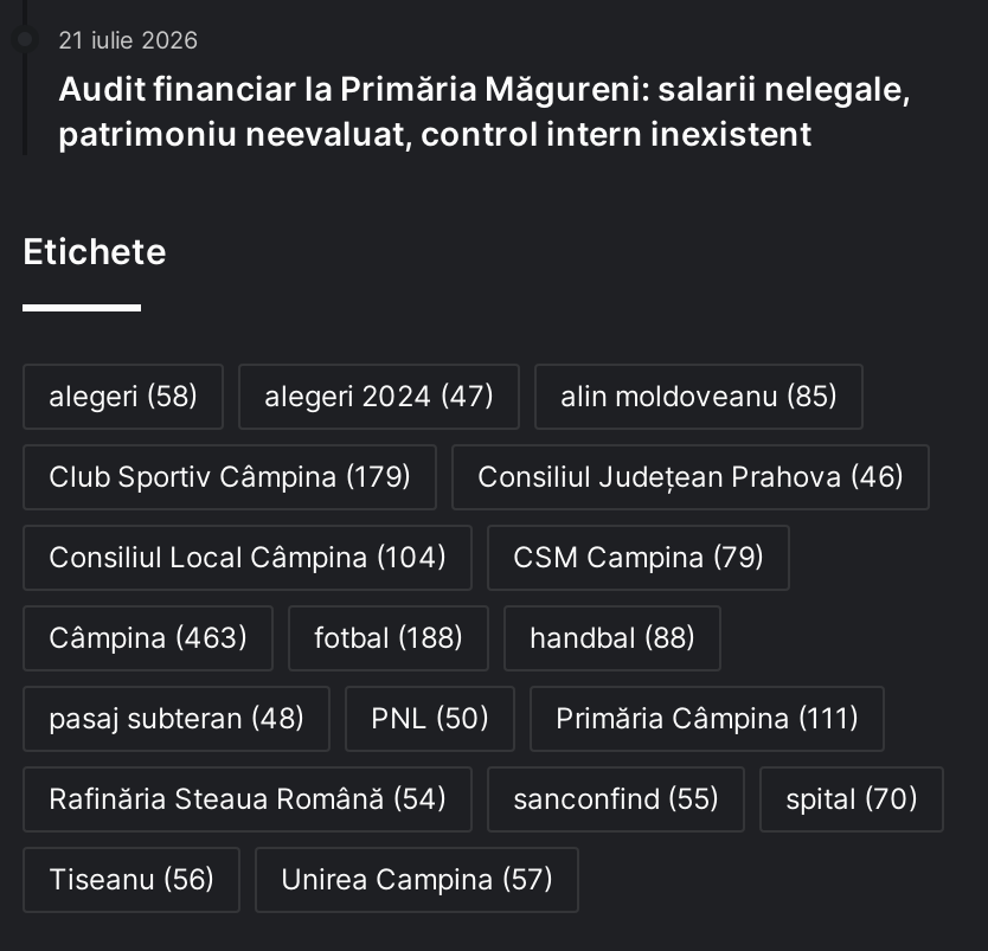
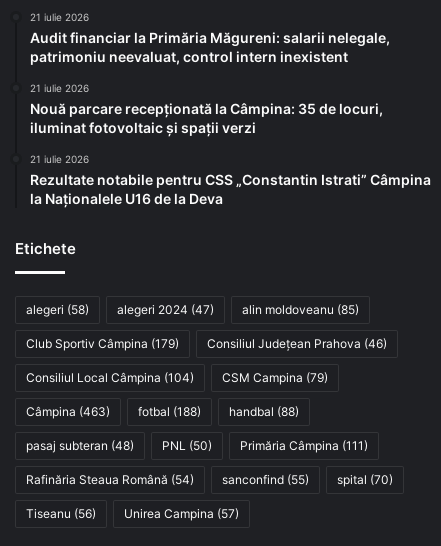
none -> [30,82,431,207] 21 iulie 2026 | Nouă parcare recepționată la Câmpina: 35 de locuri, | iluminat fotovoltaic și spații verzi | 21 iulie 2026 | Rezultate notabile pentru CSS „Constantin Istrati” Câmpina | la Naționalele U16 de la Deva

